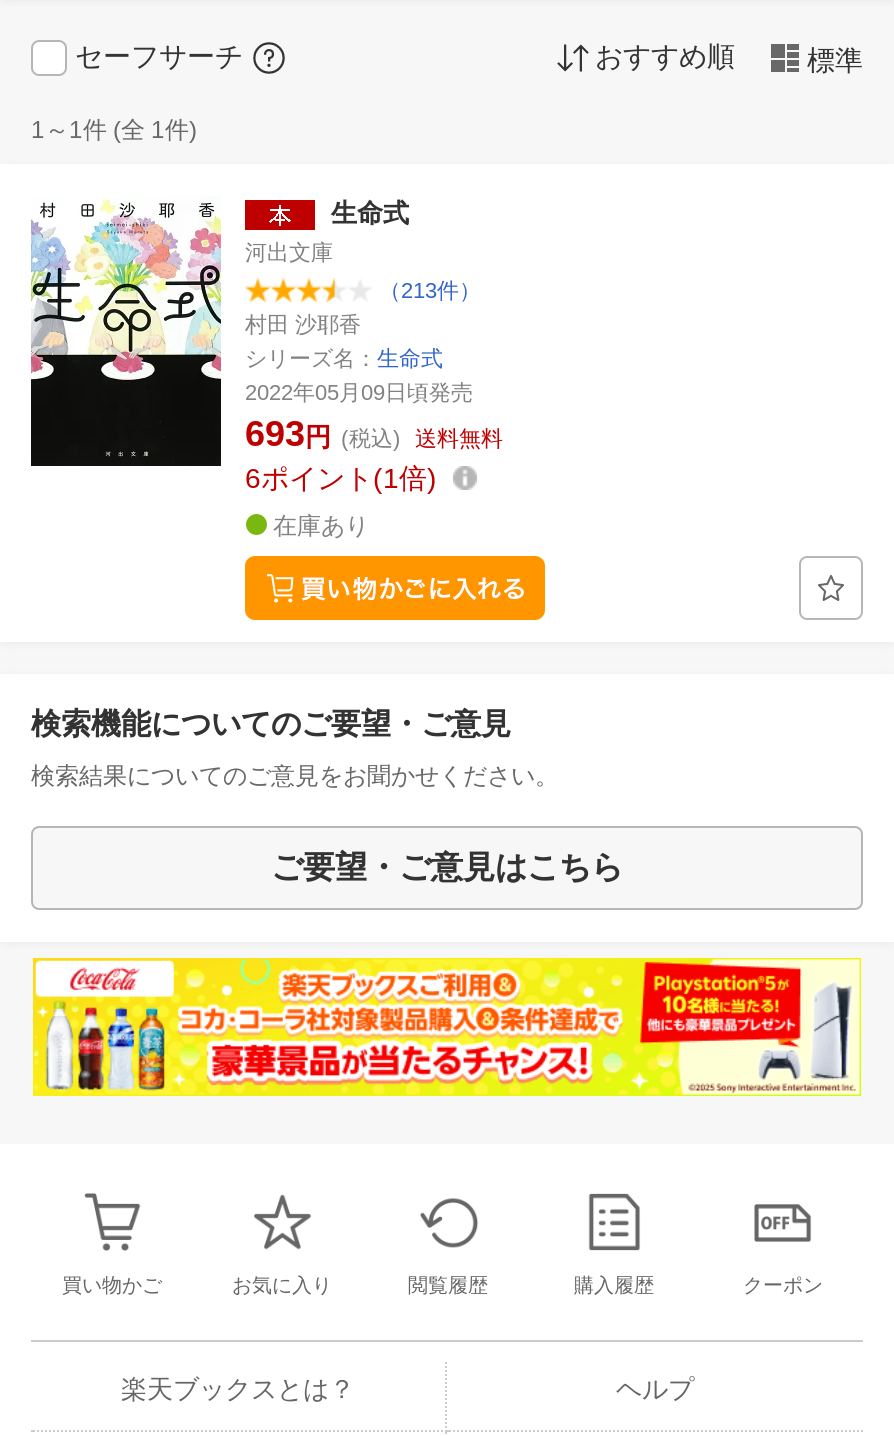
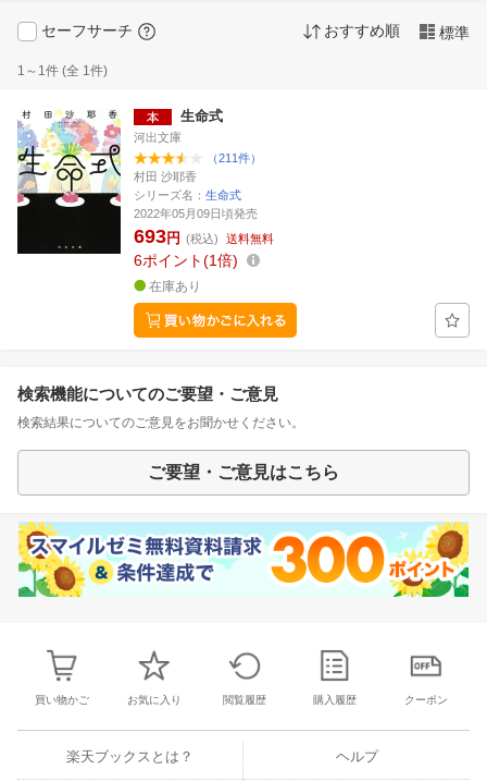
[379,278,481,302] （213件） -> [207,151,262,164] （211件）
[31,956,863,1098] [image] -> [17,522,470,598] [image]

